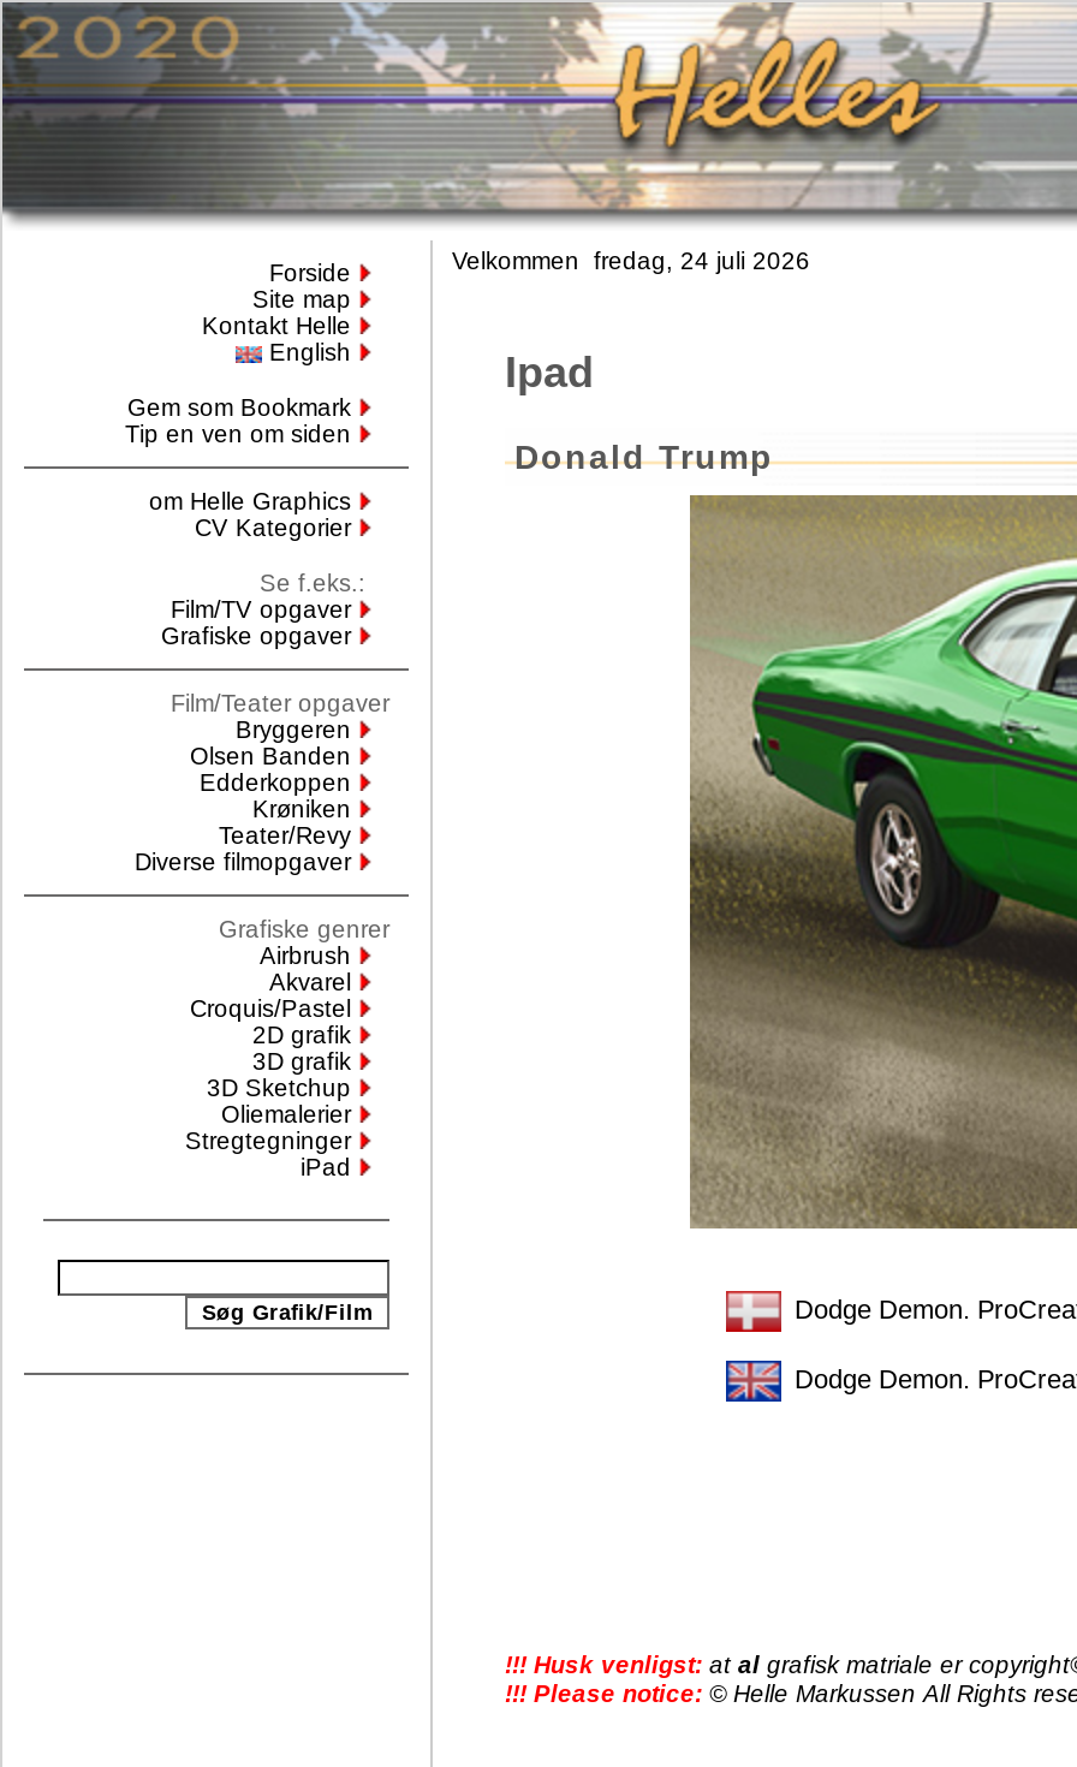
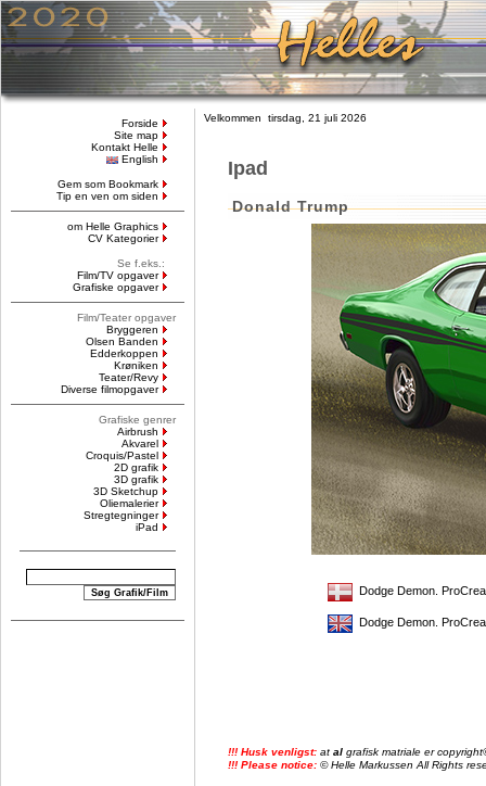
[445,248,810,274] Velkommen fredag, 24 juli 2026 -> [201,112,367,124] Velkommen tirsdag, 21 juli 2026

